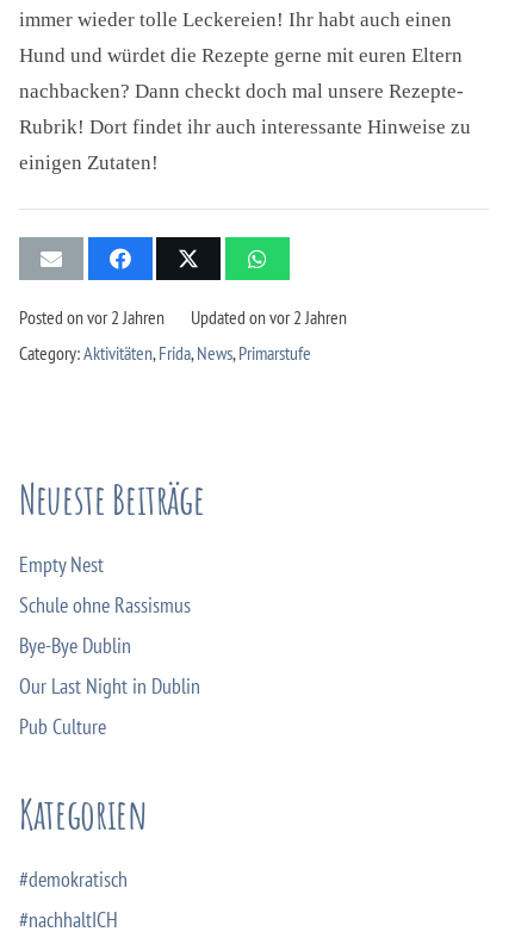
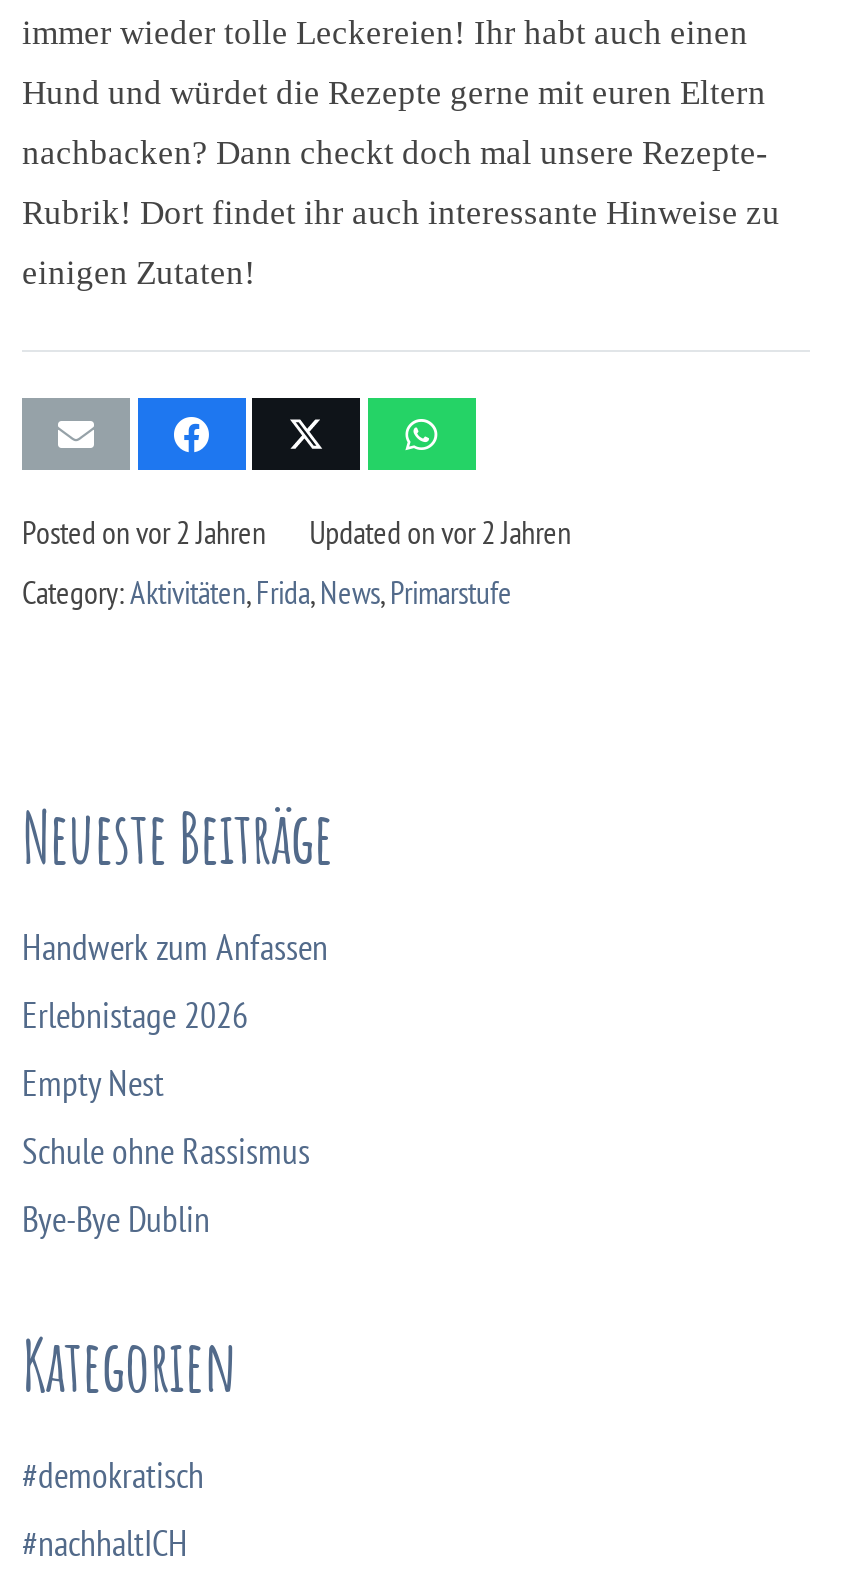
none -> [22,925,328,1039] Handwerk zum Anfassen | Erlebnistage 2026
moved [19,551,191,659] -> [22,1061,310,1243]: Empty Nest | Schule ohne Rassismus | Bye-Bye Dublin
[19,673,200,741] Our Last Night in Dublin | Pub Culture -> none

